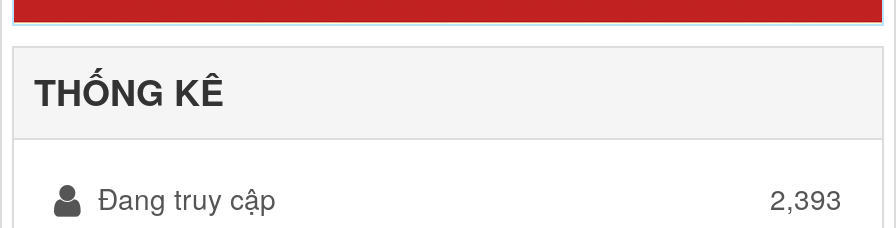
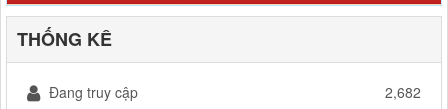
[770,178,842,218] 2,393 -> [385,82,421,102] 2,682

